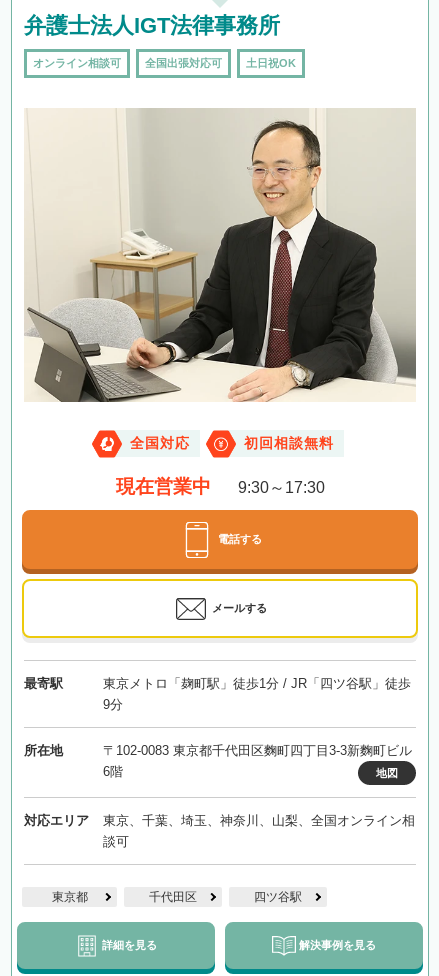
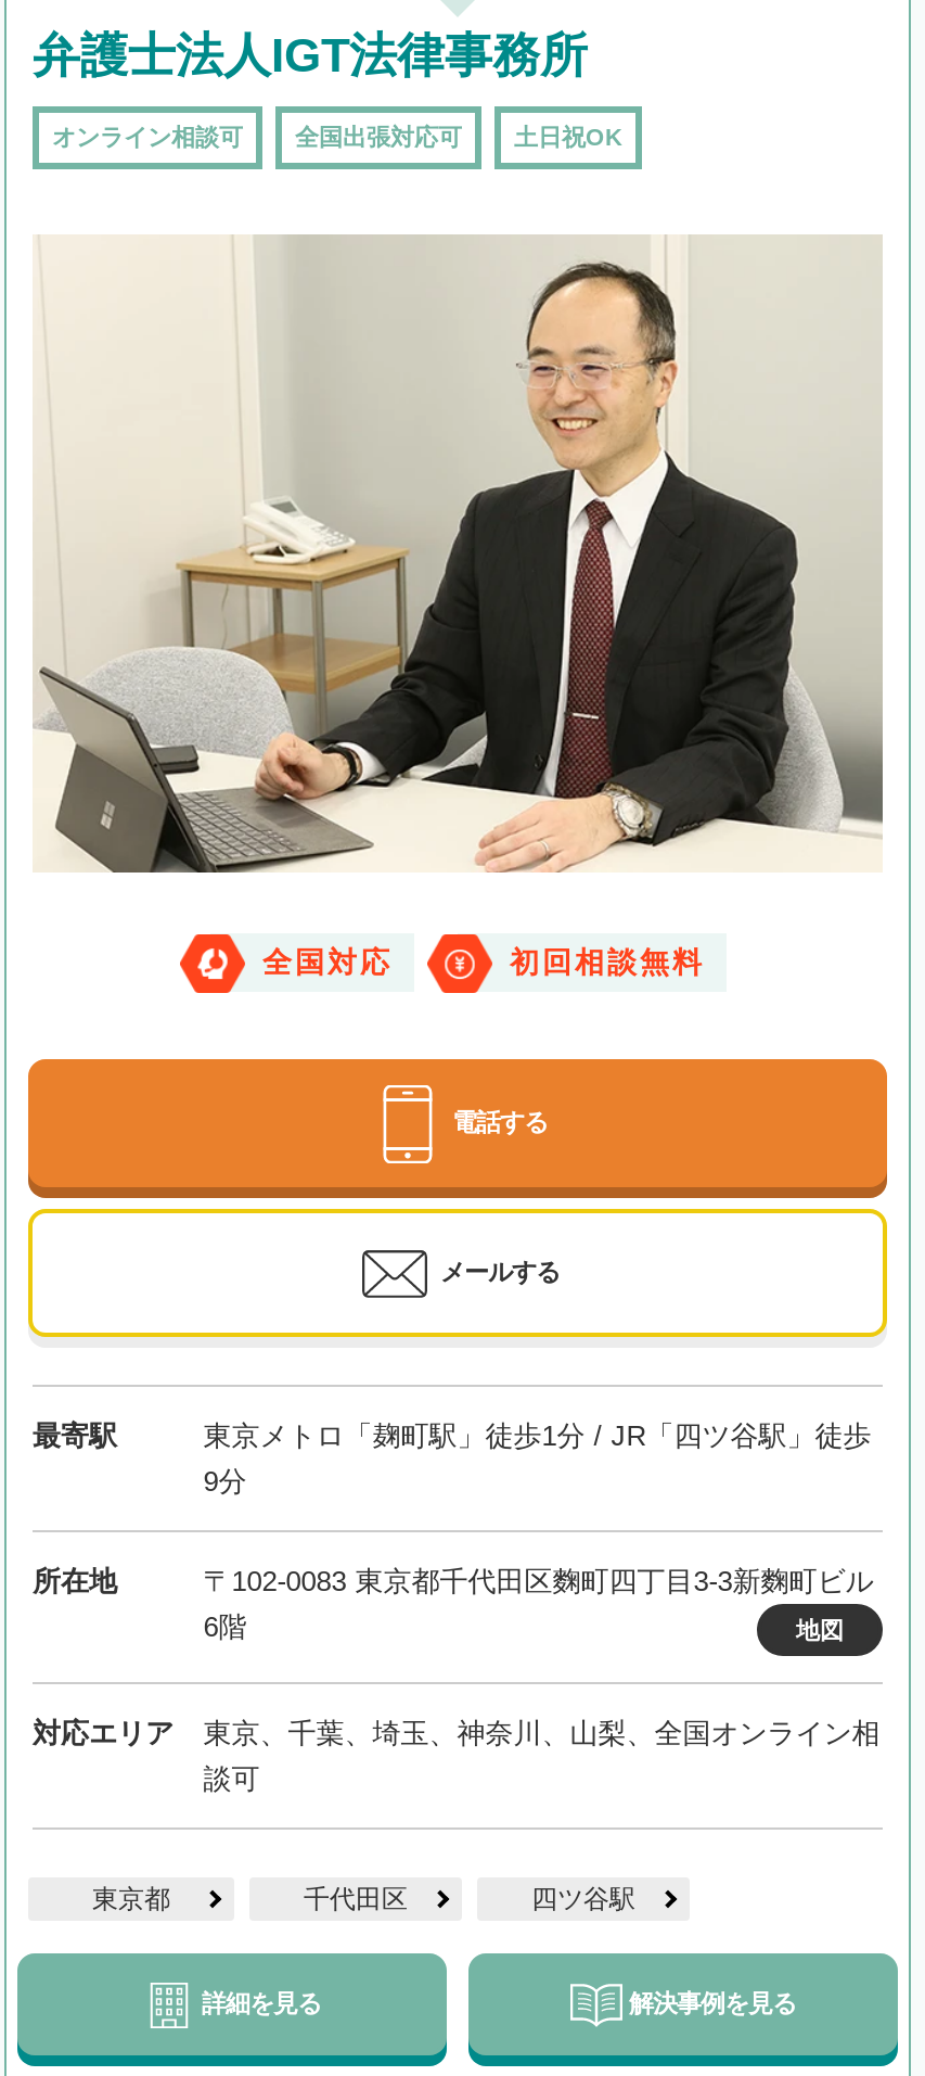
[115,476,324,497] 現在営業中 | 9:30～17:30 -> none

